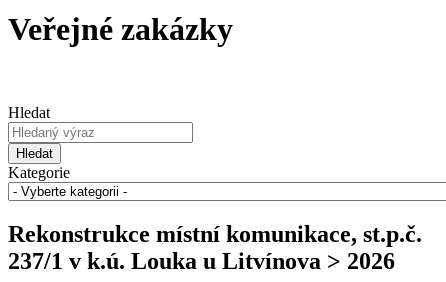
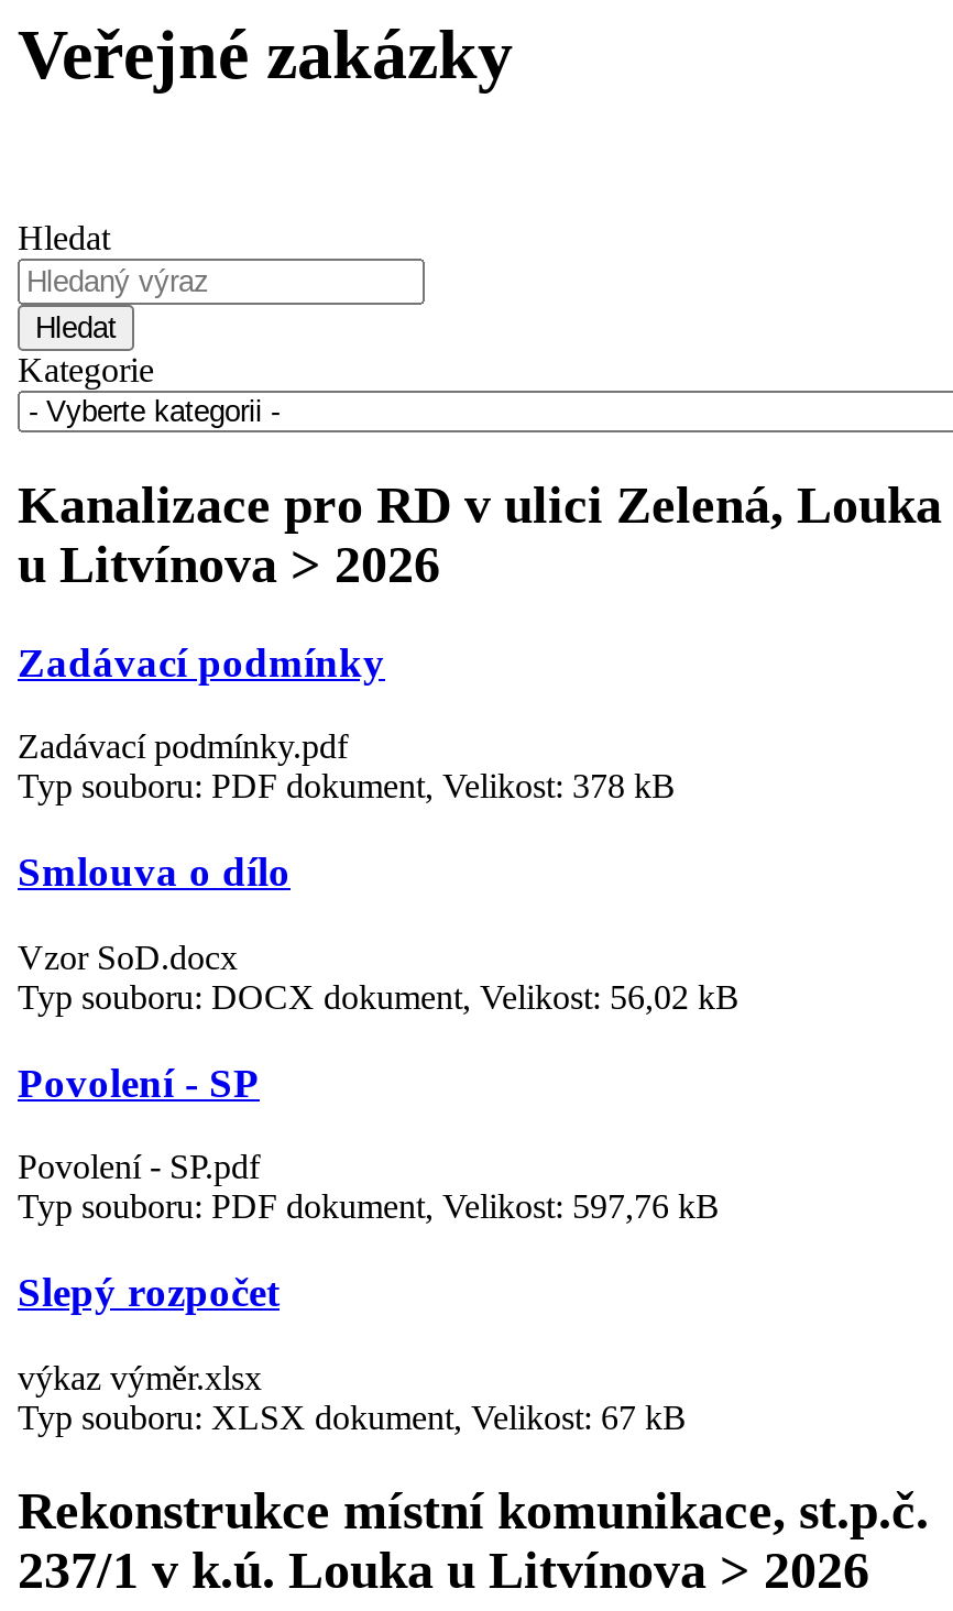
none -> [18,476,942,1435] Kanalizace pro RD v ulici Zelená, Louka | u Litvínova > 2026 | Zadávací podmínky | Zadávací podmínky.pdf | Typ souboru: PDF dokument, Velikost: 378 kB | Smlouva o dílo | Vzor SoD.docx | Typ souboru: DOCX dokument, Velikost: 56,02 kB | Povolení - SP | Povolení - SP.pdf | Typ souboru: PDF dokument, Velikost: 597,76 kB | Slepý rozpočet | výkaz výměr.xlsx | Typ souboru: XLSX dokument, Velikost: 67 kB

